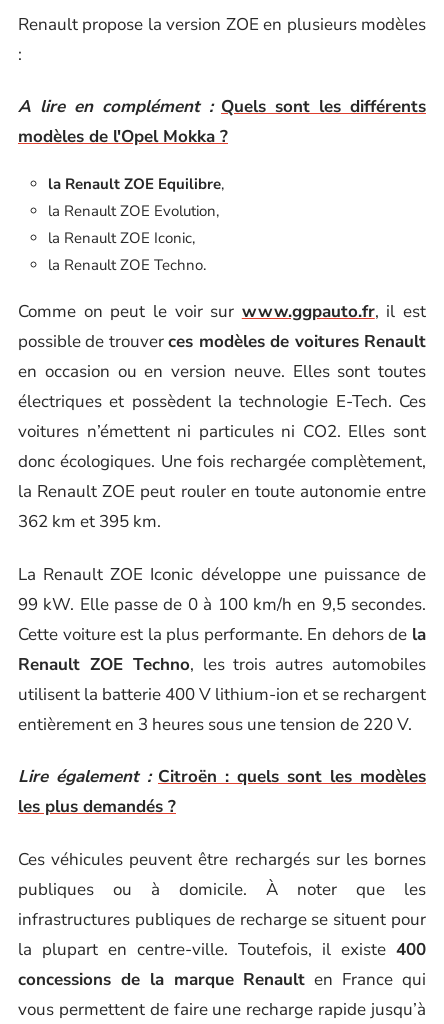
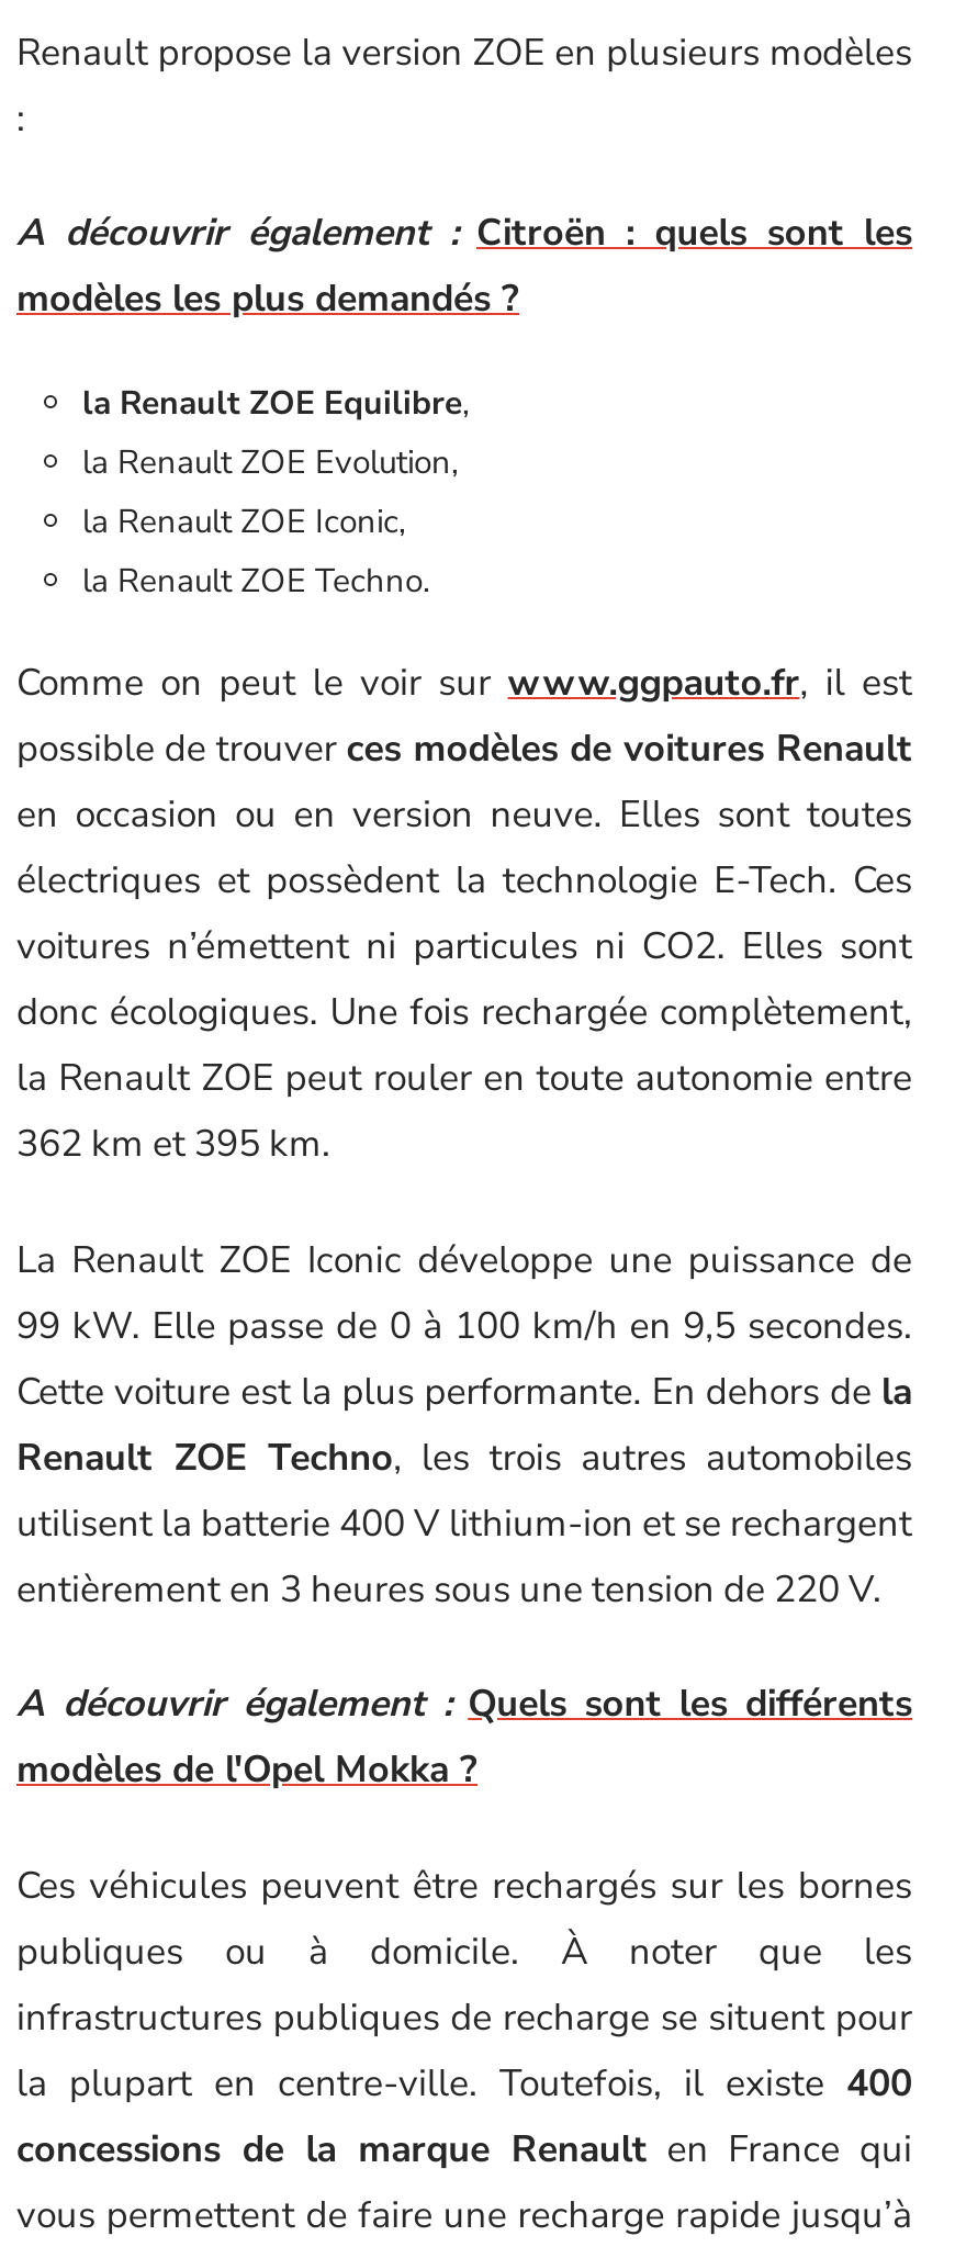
none -> [16,273,519,324] modèles les plus demandés ?
[18,95,426,118] A lire en complément : Quels sont les différents -> [16,207,912,258] A découvrir également : Citroën : quels sont les
moved [18,125,228,148] -> [16,1744,477,1795]: modèles de l'Opel Mokka ?
[18,765,426,818] Lire également : Citroën : quels sont les modèles | les plus demandés ? -> [16,1678,912,1729] A découvrir également : Quels sont les différents

